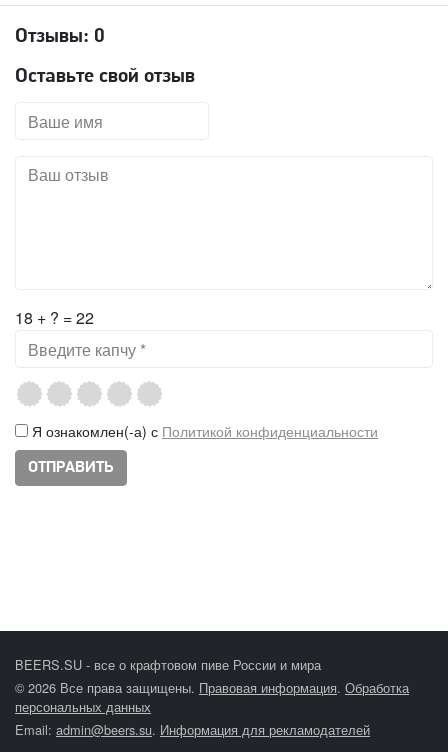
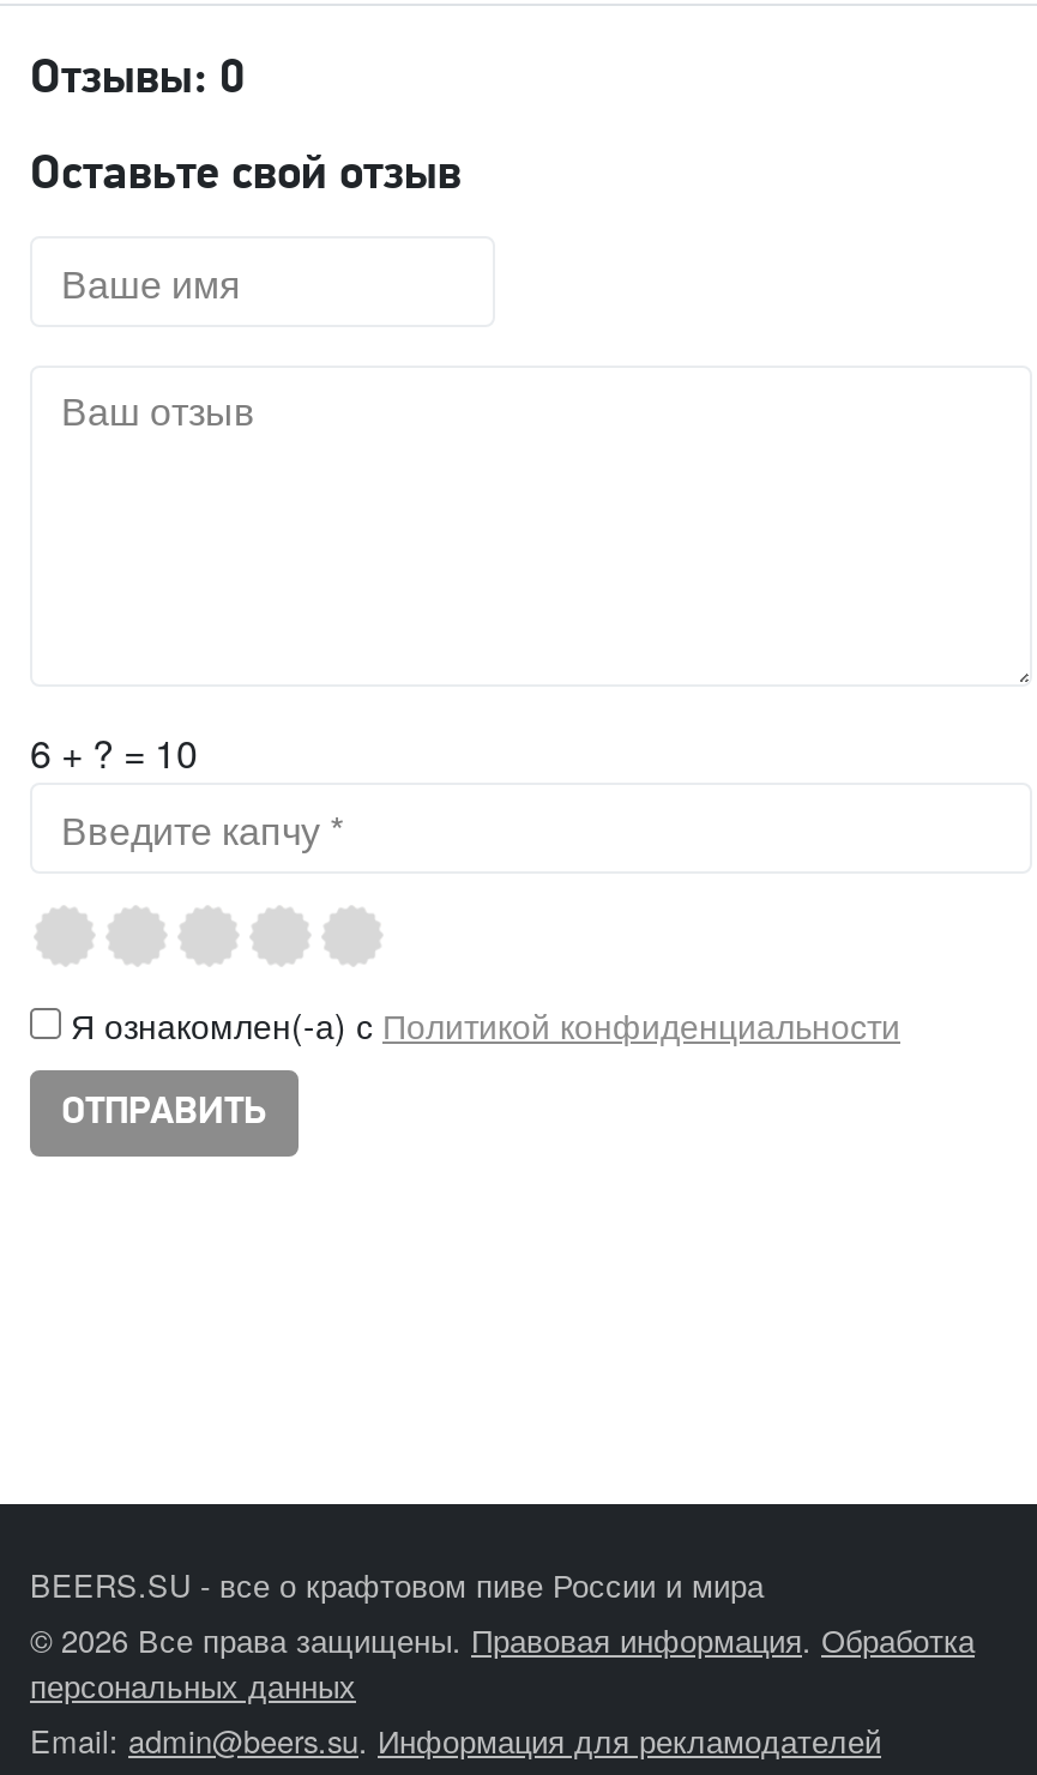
[15,306,94,329] 18 + ? = 22 -> [30,726,198,781] 6 + ? = 10

